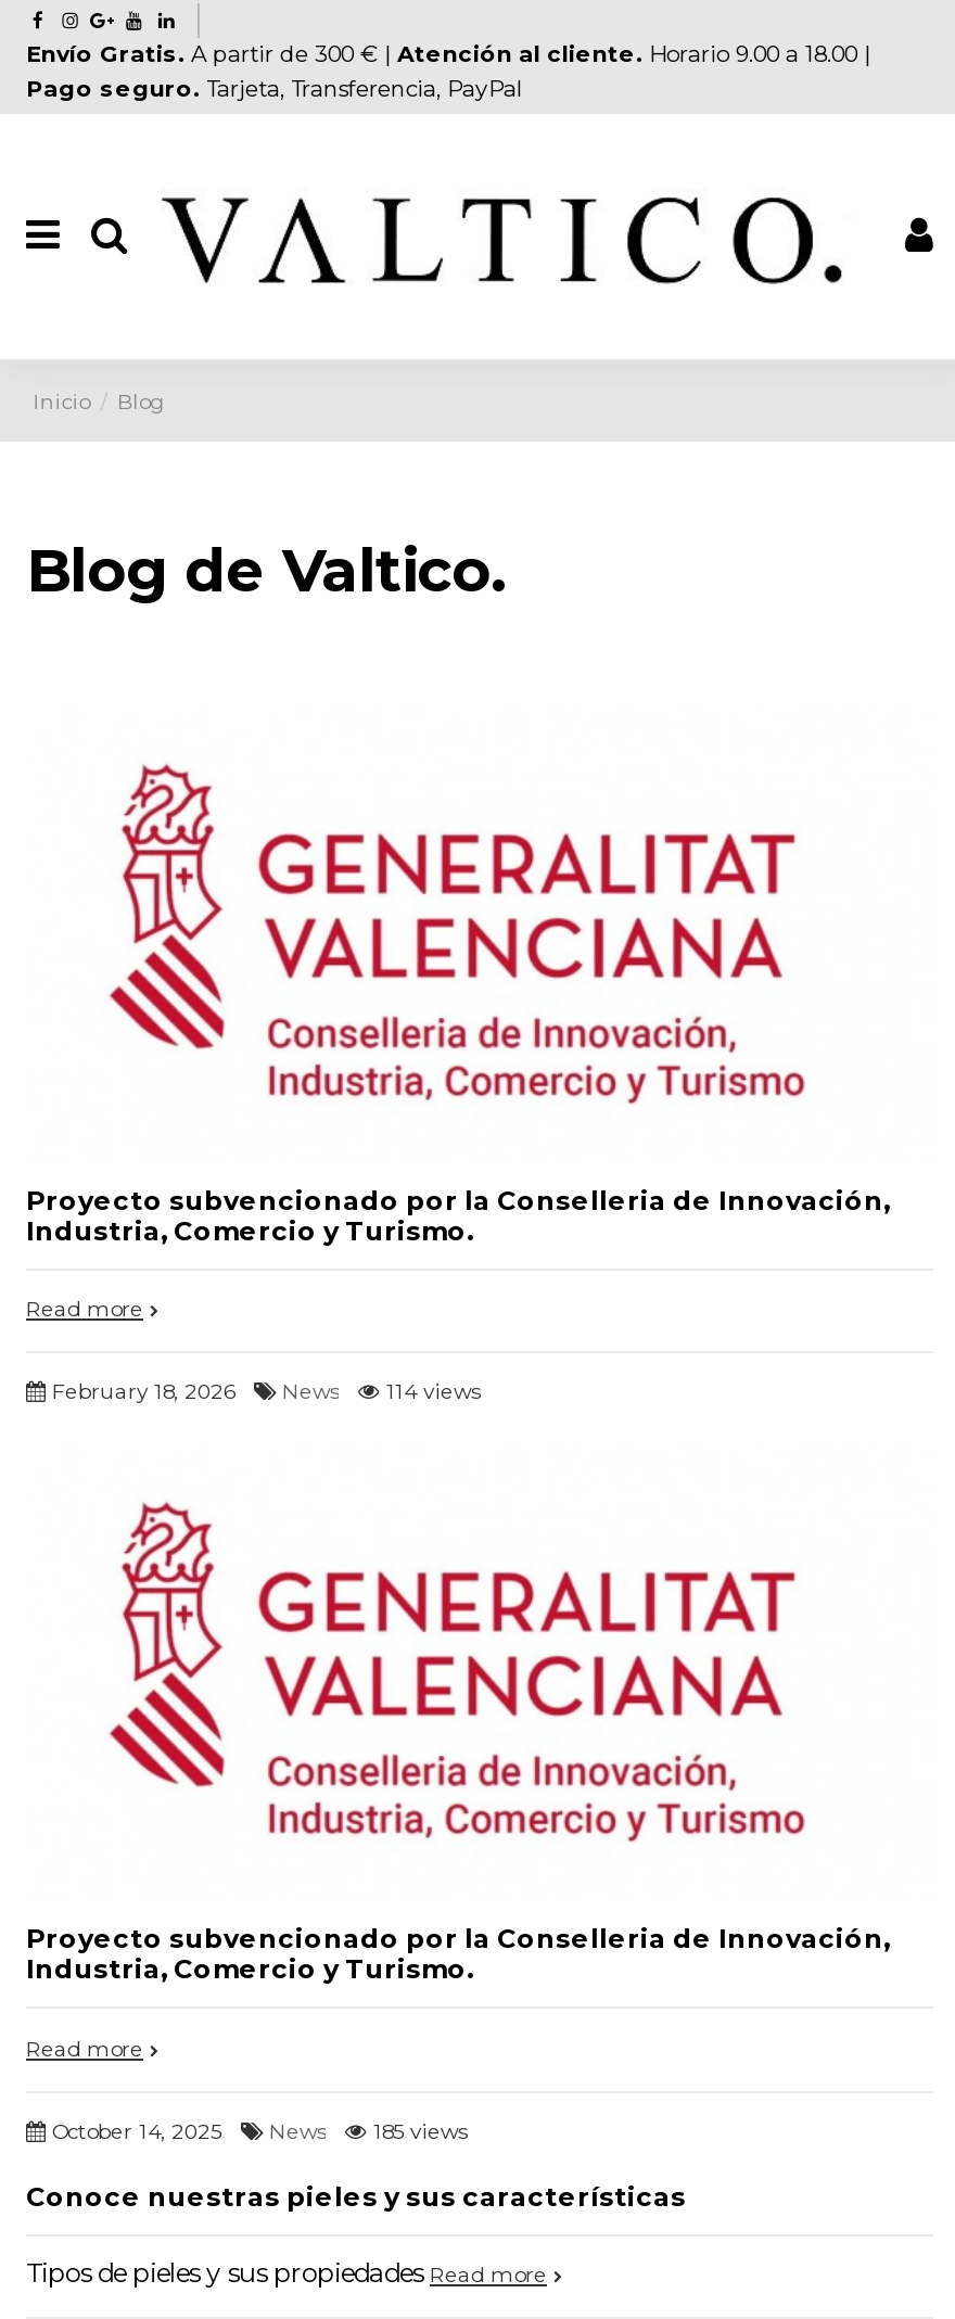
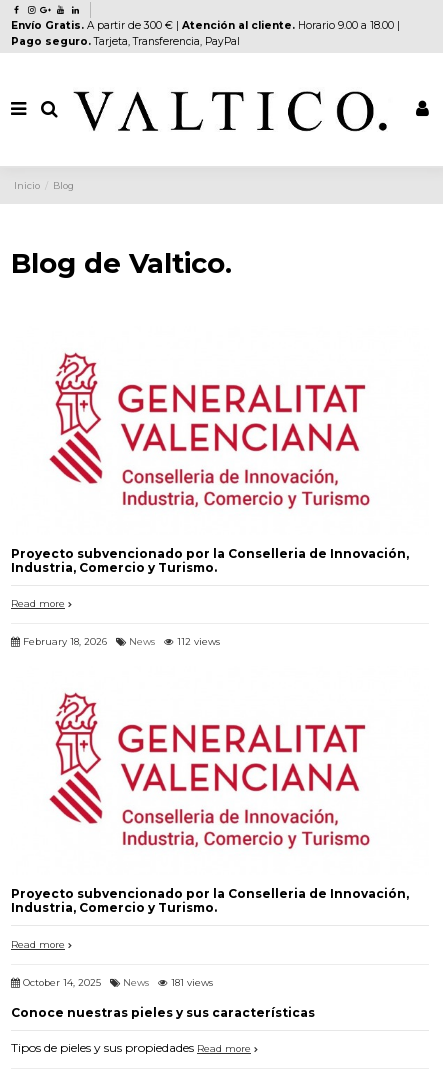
[52,1380,480,1404] February 18, 2026 News 114 views -> [23,636,220,647] February 18, 2026 News 112 views
[52,2118,467,2142] October 14, 2025 News 185 views -> [23,976,213,987] October 14, 2025 News 181 views

